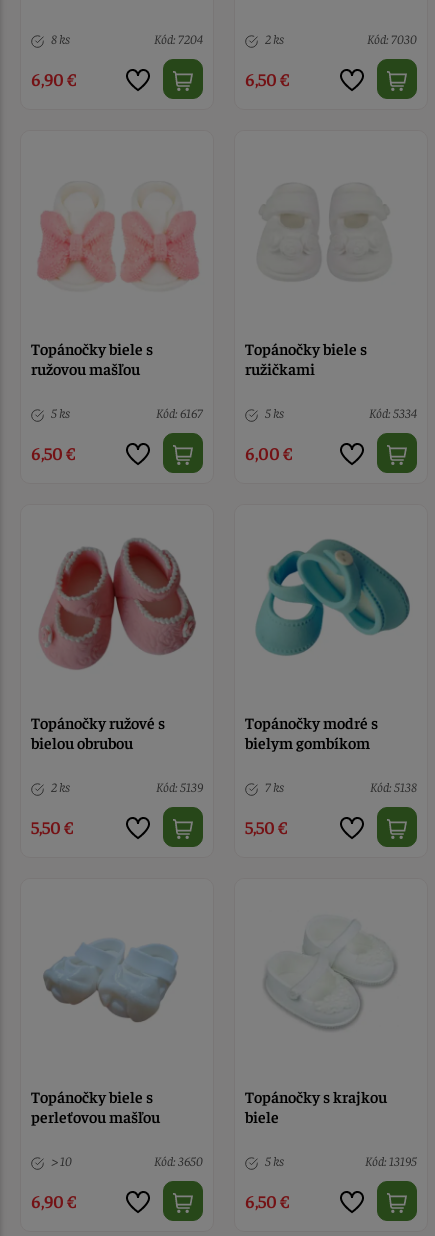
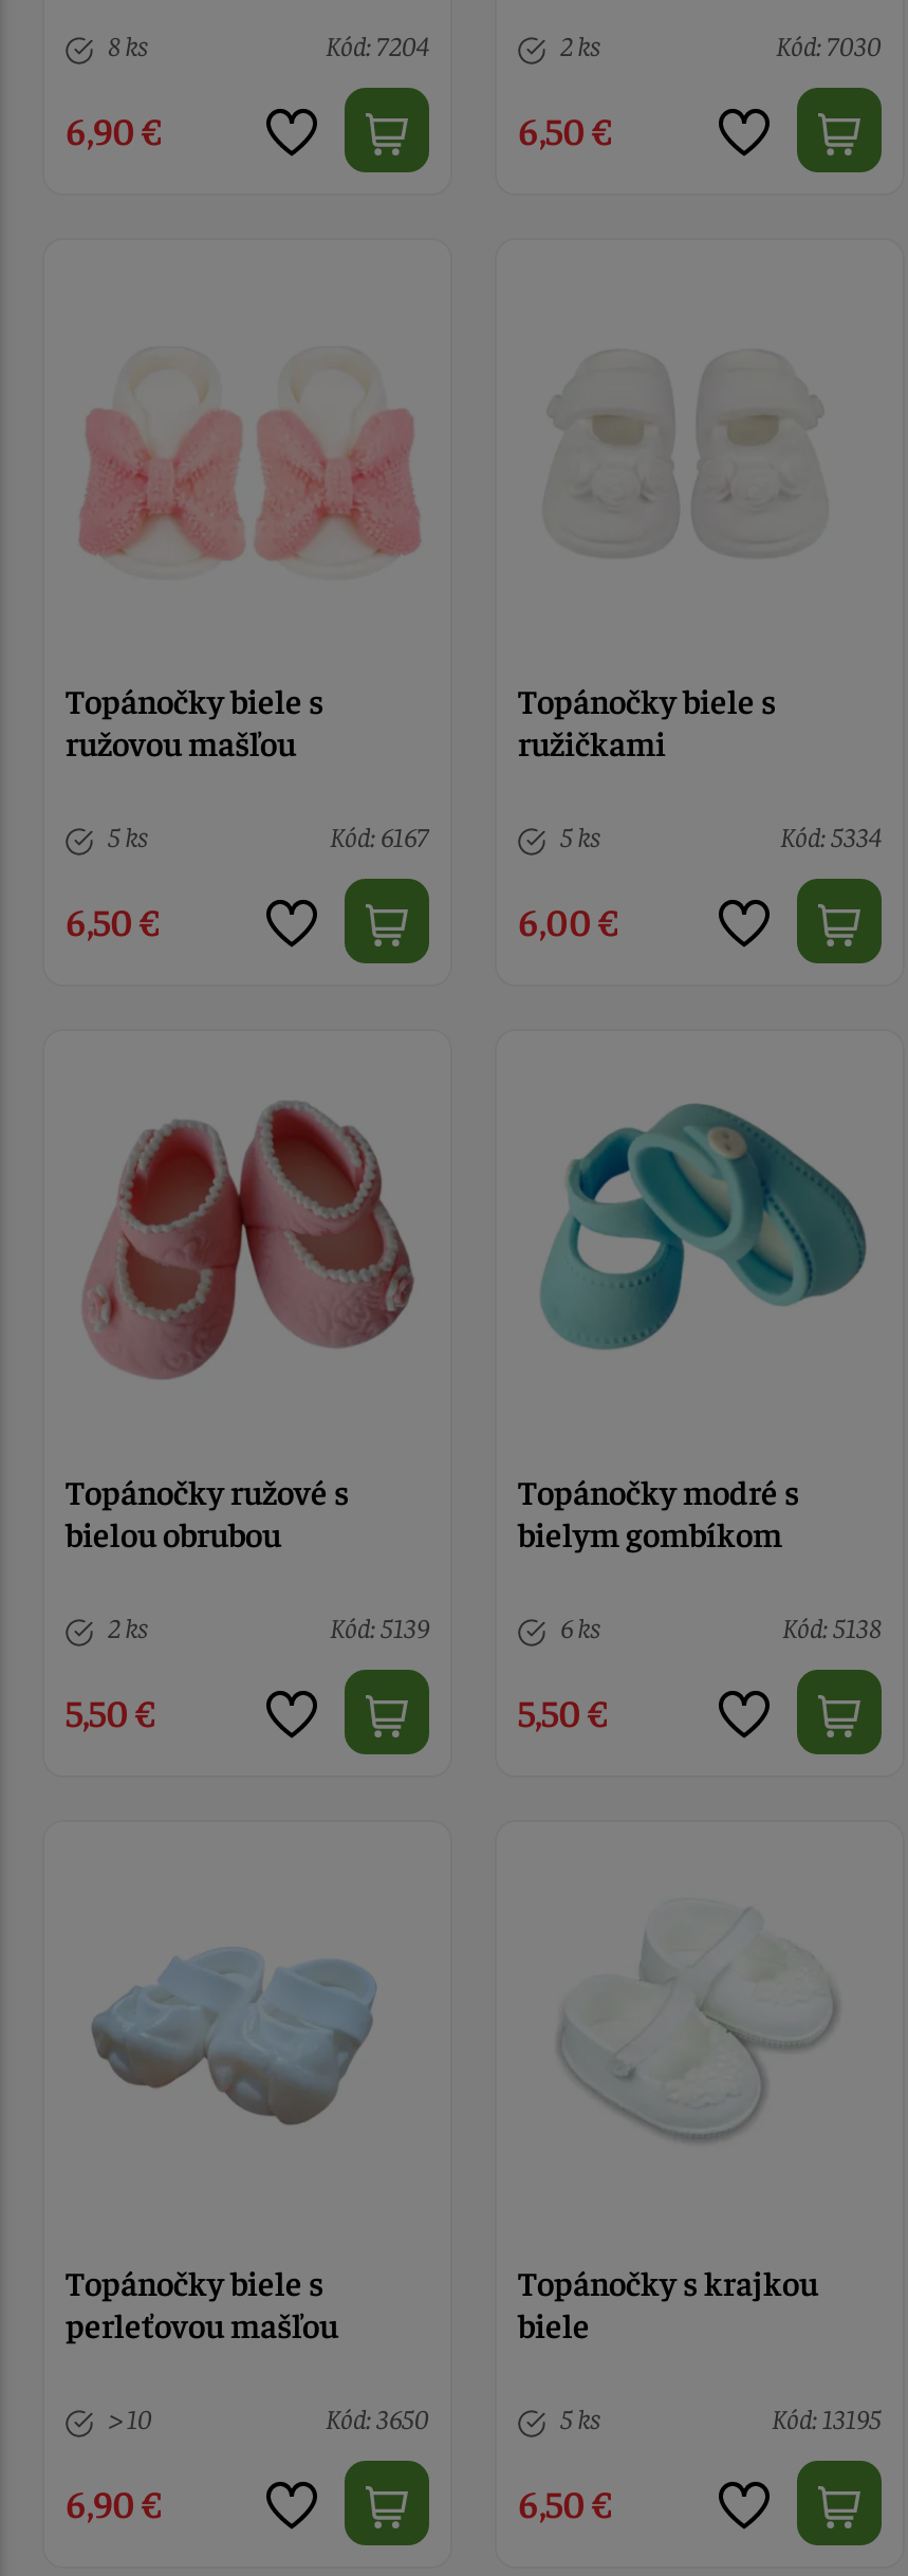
[263,778,284,795] 7 ks -> [556,1609,600,1645] 6 ks

